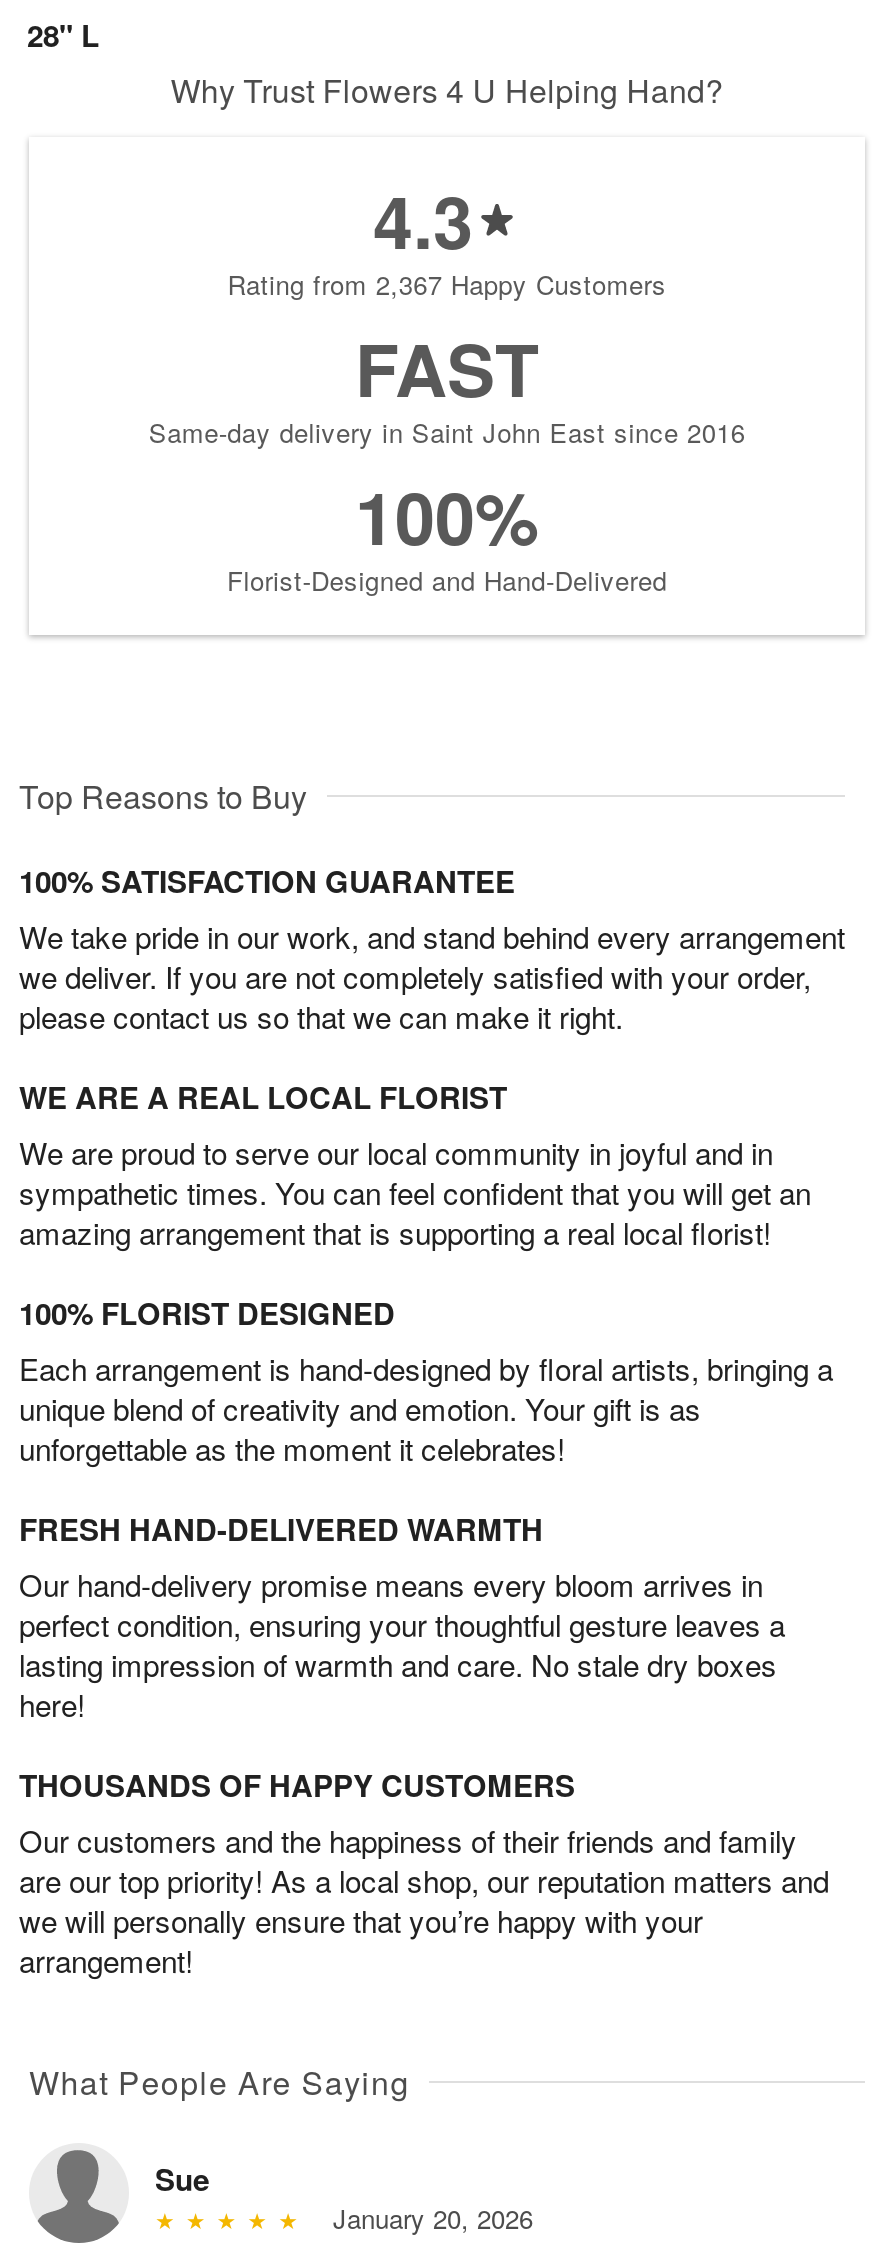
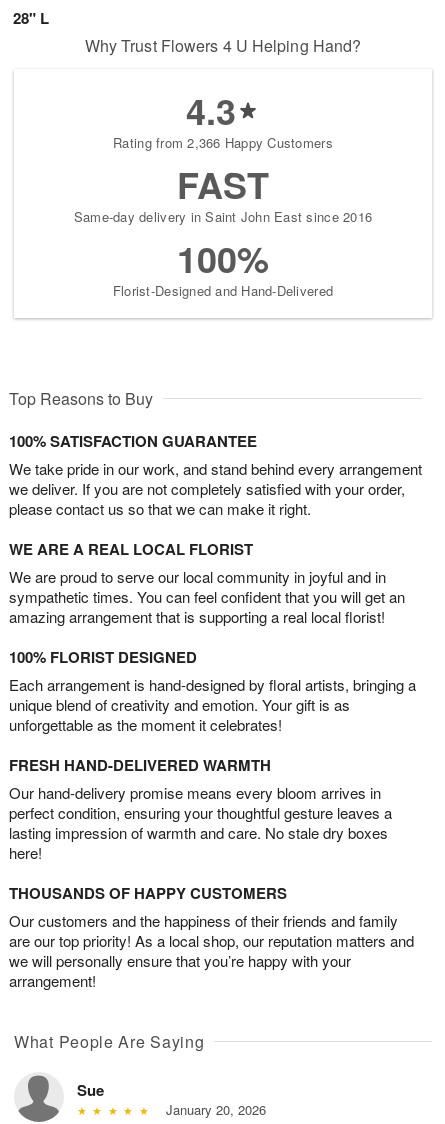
[227,266,667,304] Rating from 2,367 Happy Customers -> [113,133,333,152] Rating from 2,366 Happy Customers

